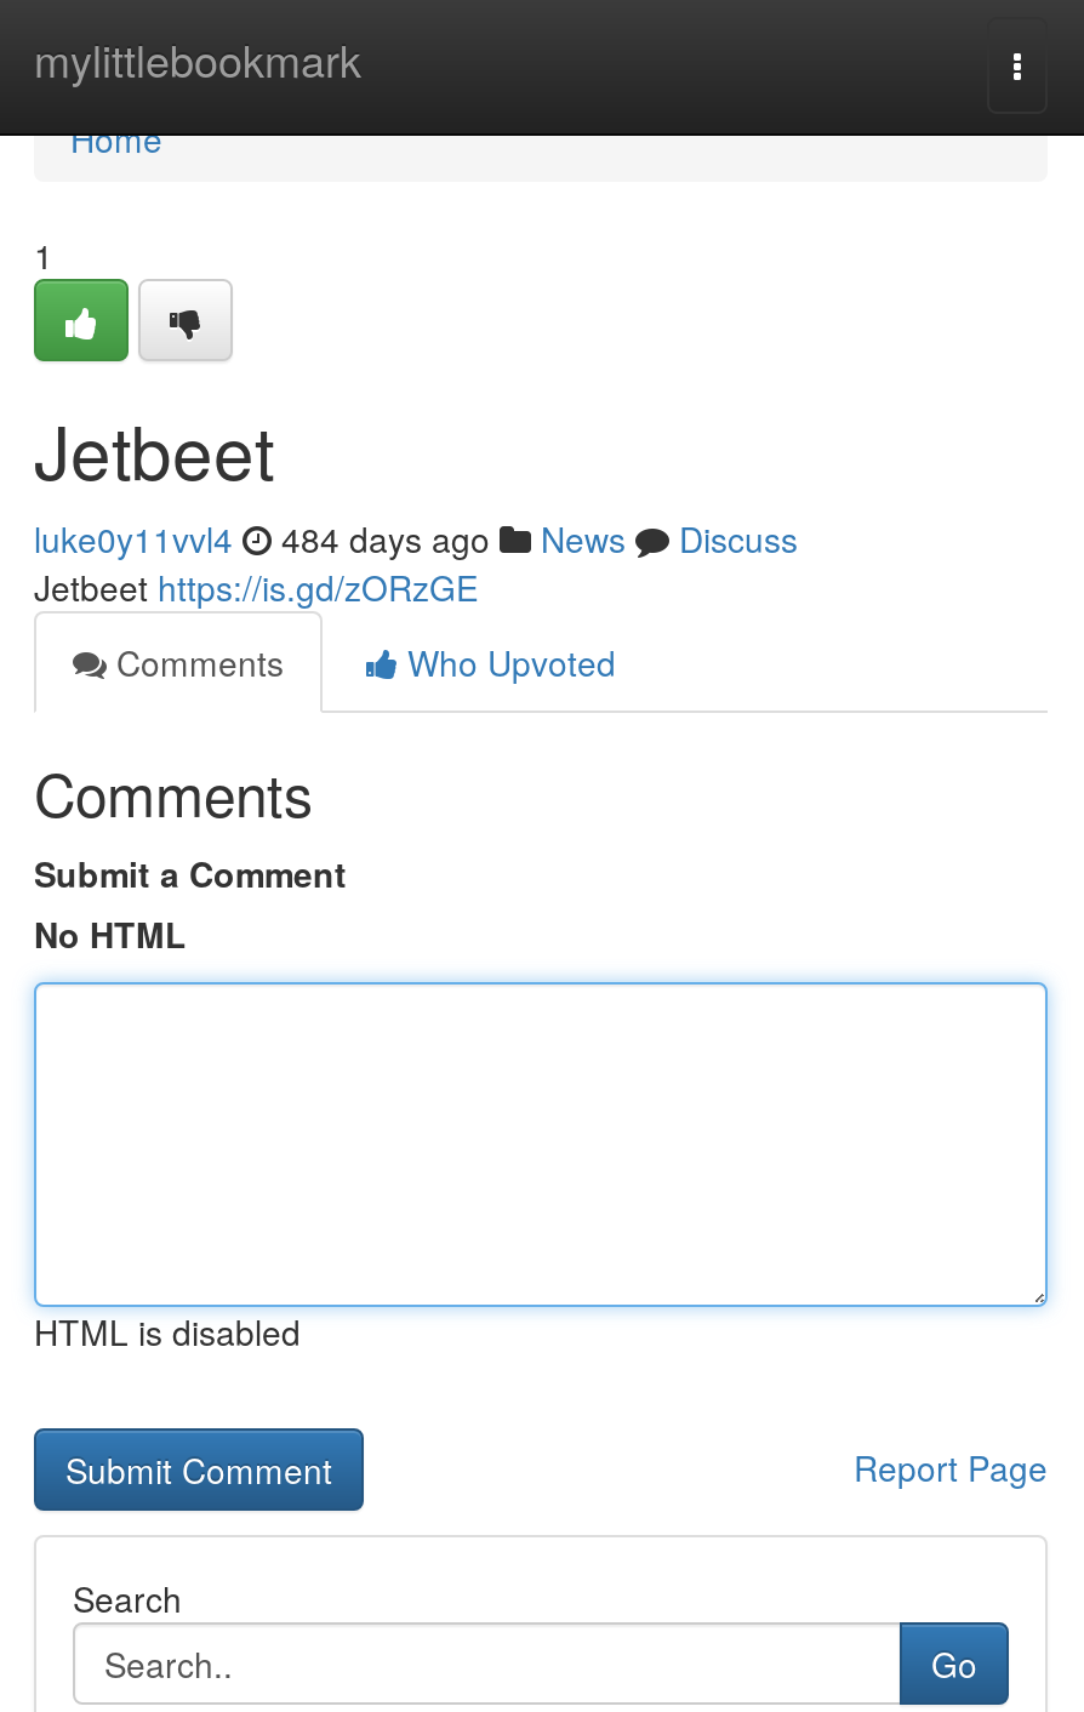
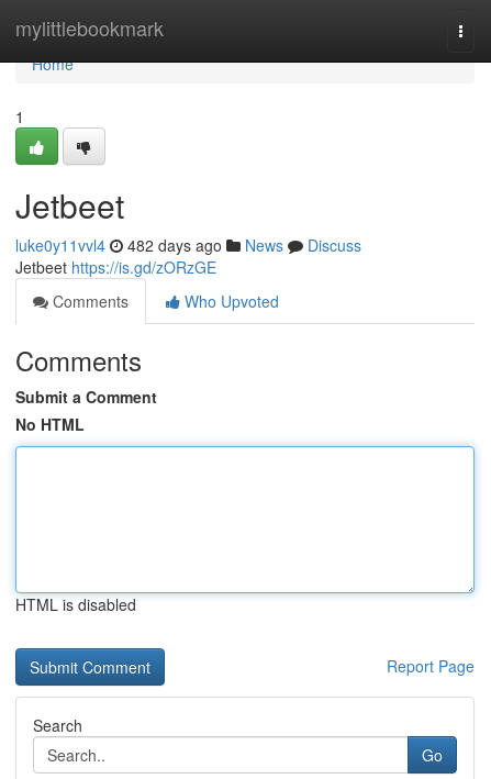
[34,514,798,563] luke0y11vvl4 484 days ago News Discuss -> [15,234,361,256] luke0y11vvl4 482 days ago News Discuss

